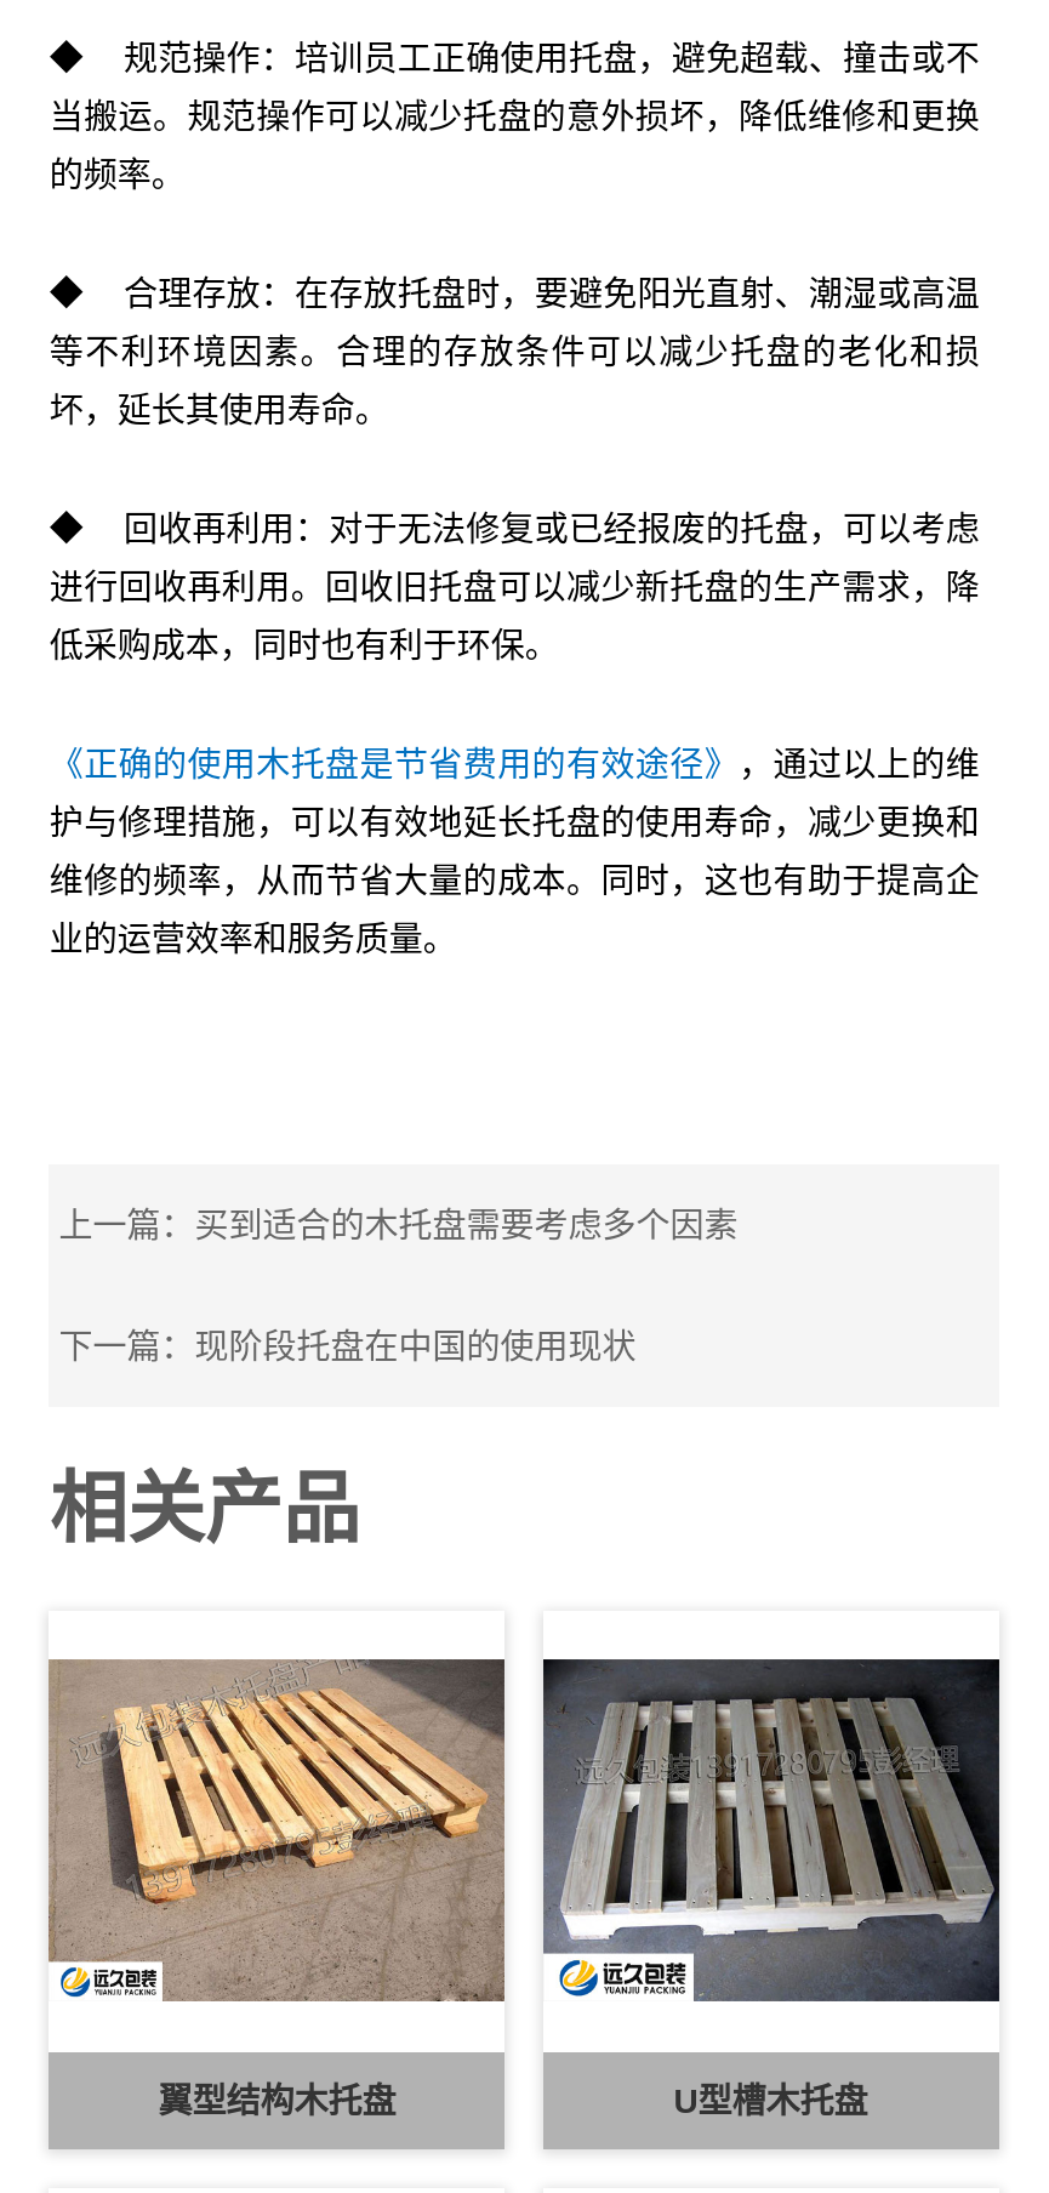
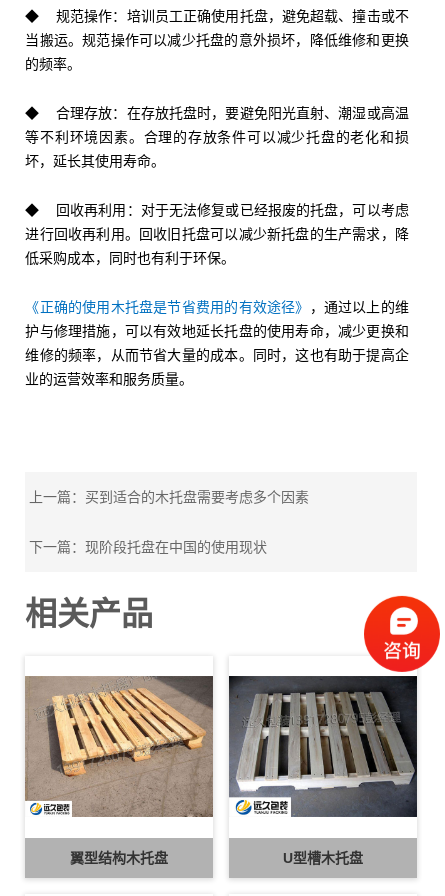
none -> [363,595,441,673] [image]

